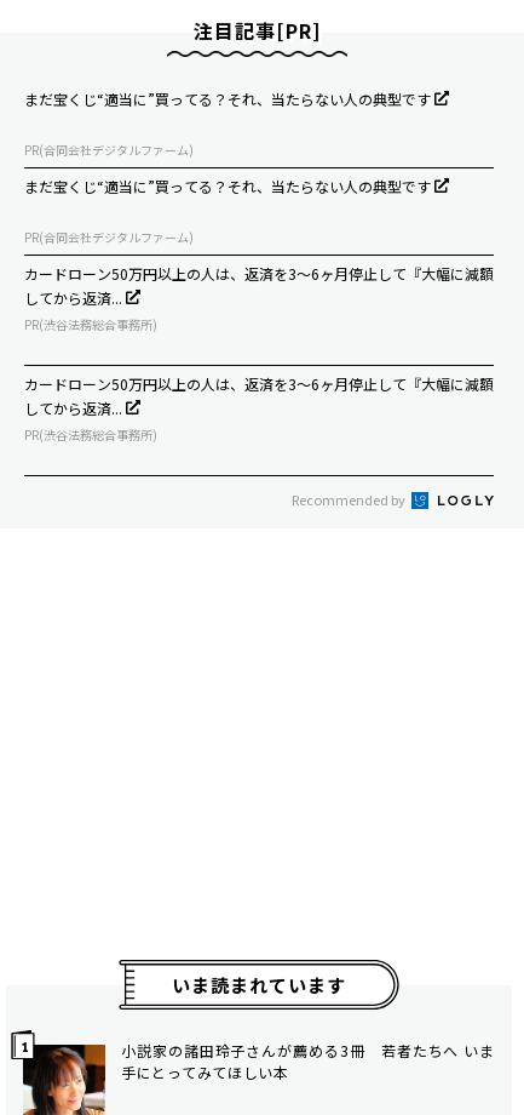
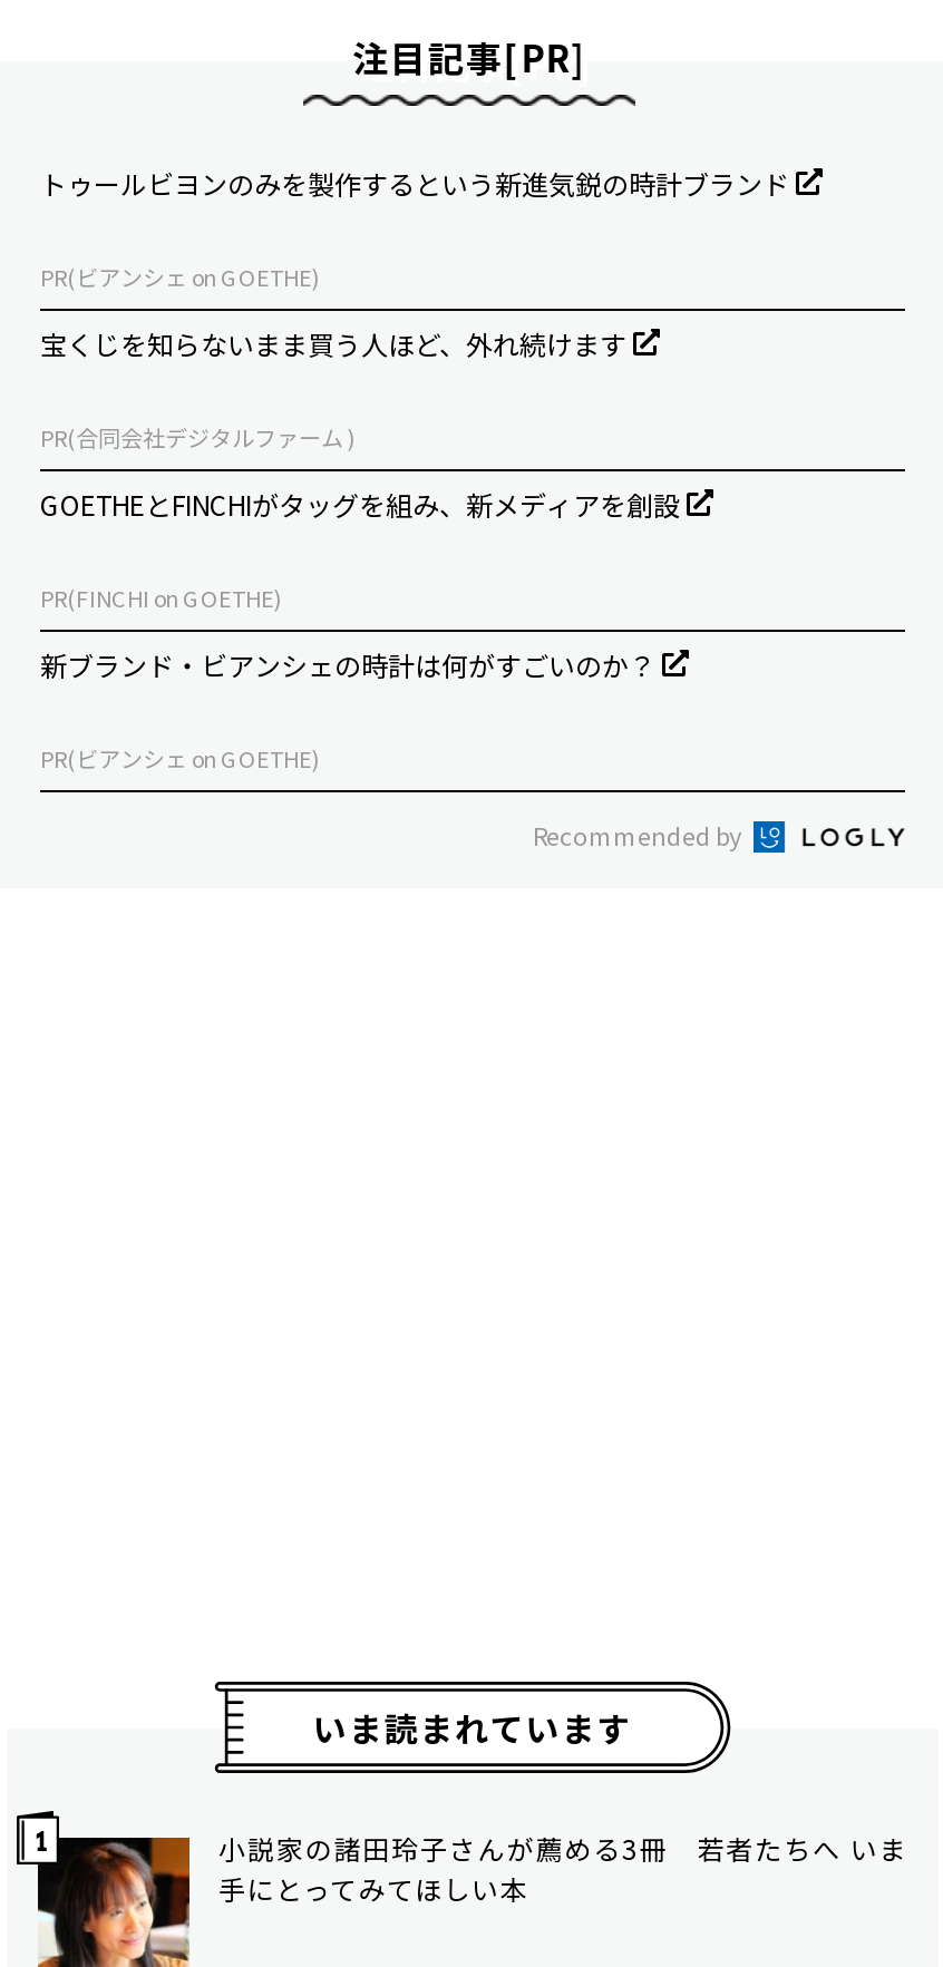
[24,89,494,444] まだ宝くじ“適当に”買ってる？それ、当たらない人の典型です | PR(合同会社デジタルファーム) | まだ宝くじ“適当に”買ってる？それ、当たらない人の典型です | PR(合同会社デジタルファーム) | カードローン50万円以上の人は、返済を3～6ヶ月停止して『大幅に減額 | してから返済... | PR(渋谷法務総合事務所) | カードローン50万円以上の人は、返済を3～6ヶ月停止して『大幅に減額 | してから返済... | PR(渋谷法務総合事務所) -> [40,164,796,775] トゥールビヨンのみを製作するという新進気鋭の時計ブランド | PR(ビアンシェ on GOETHE) | 宝くじを知らないまま買う人ほど、外れ続けます | PR(合同会社デジタルファーム ) | GOETHEとFINCHIがタッグを組み、新メディアを創設 | PR(FINCHI on GOETHE) | 新ブランド・ビアンシェの時計は何がすごいのか？ | PR(ビアンシェ on GOETHE)

